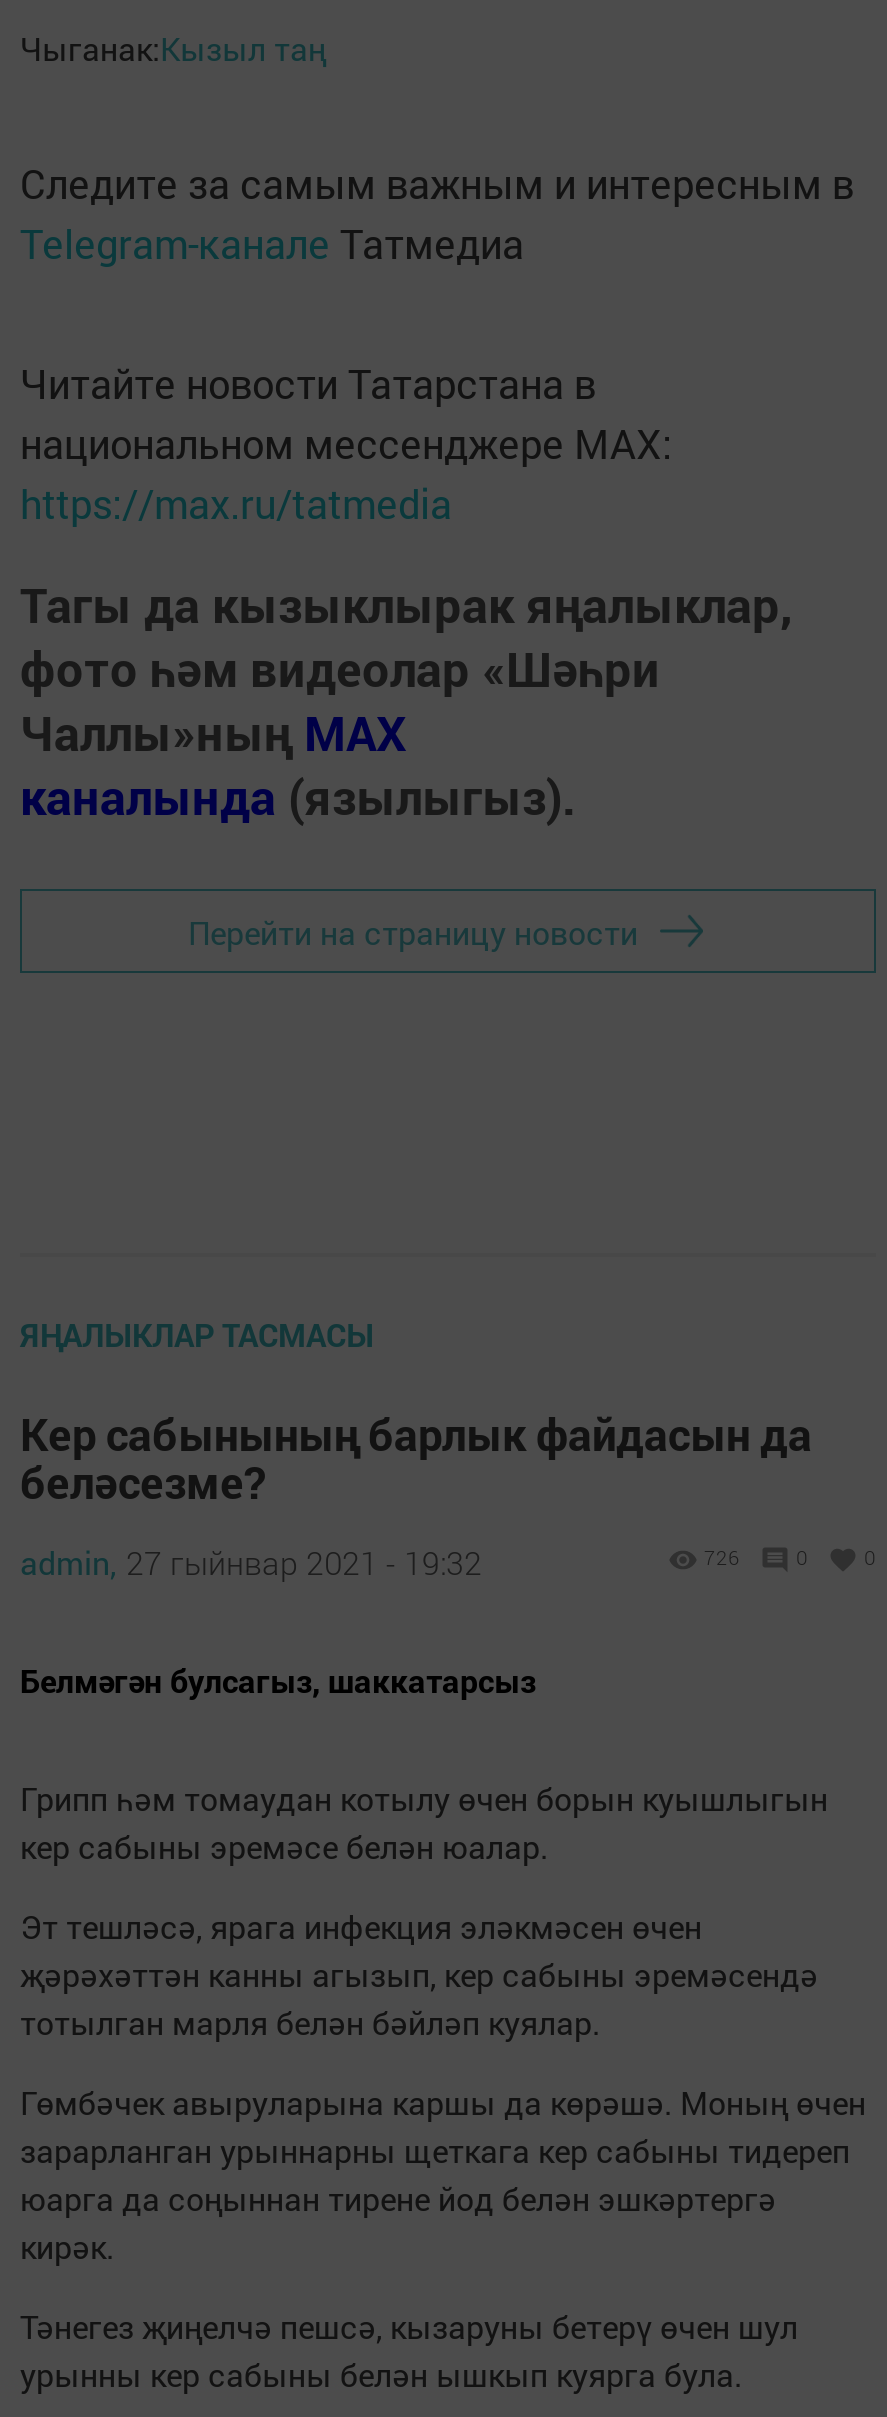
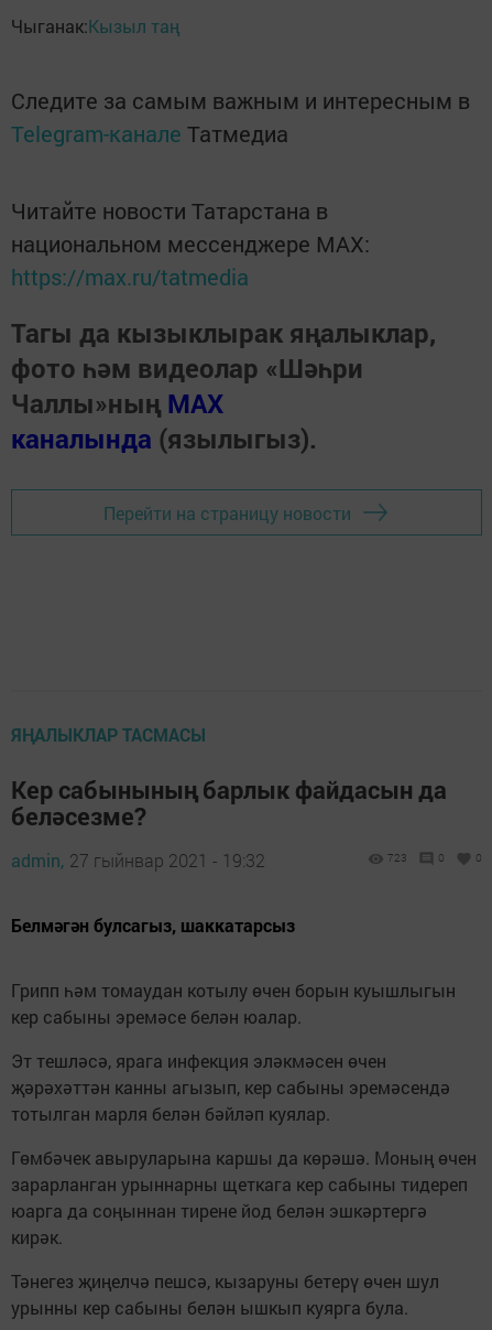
[704,1545,740,1571] 726 -> [387,851,407,865] 723

